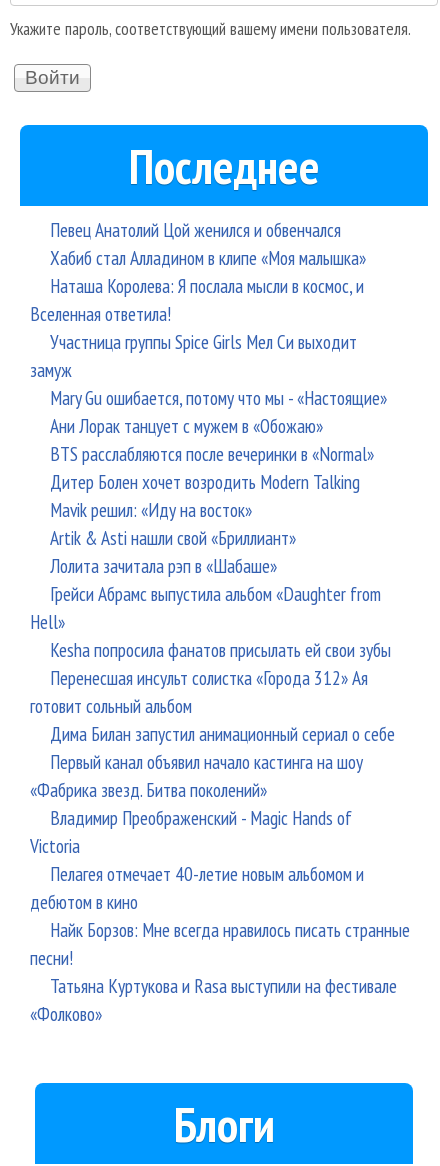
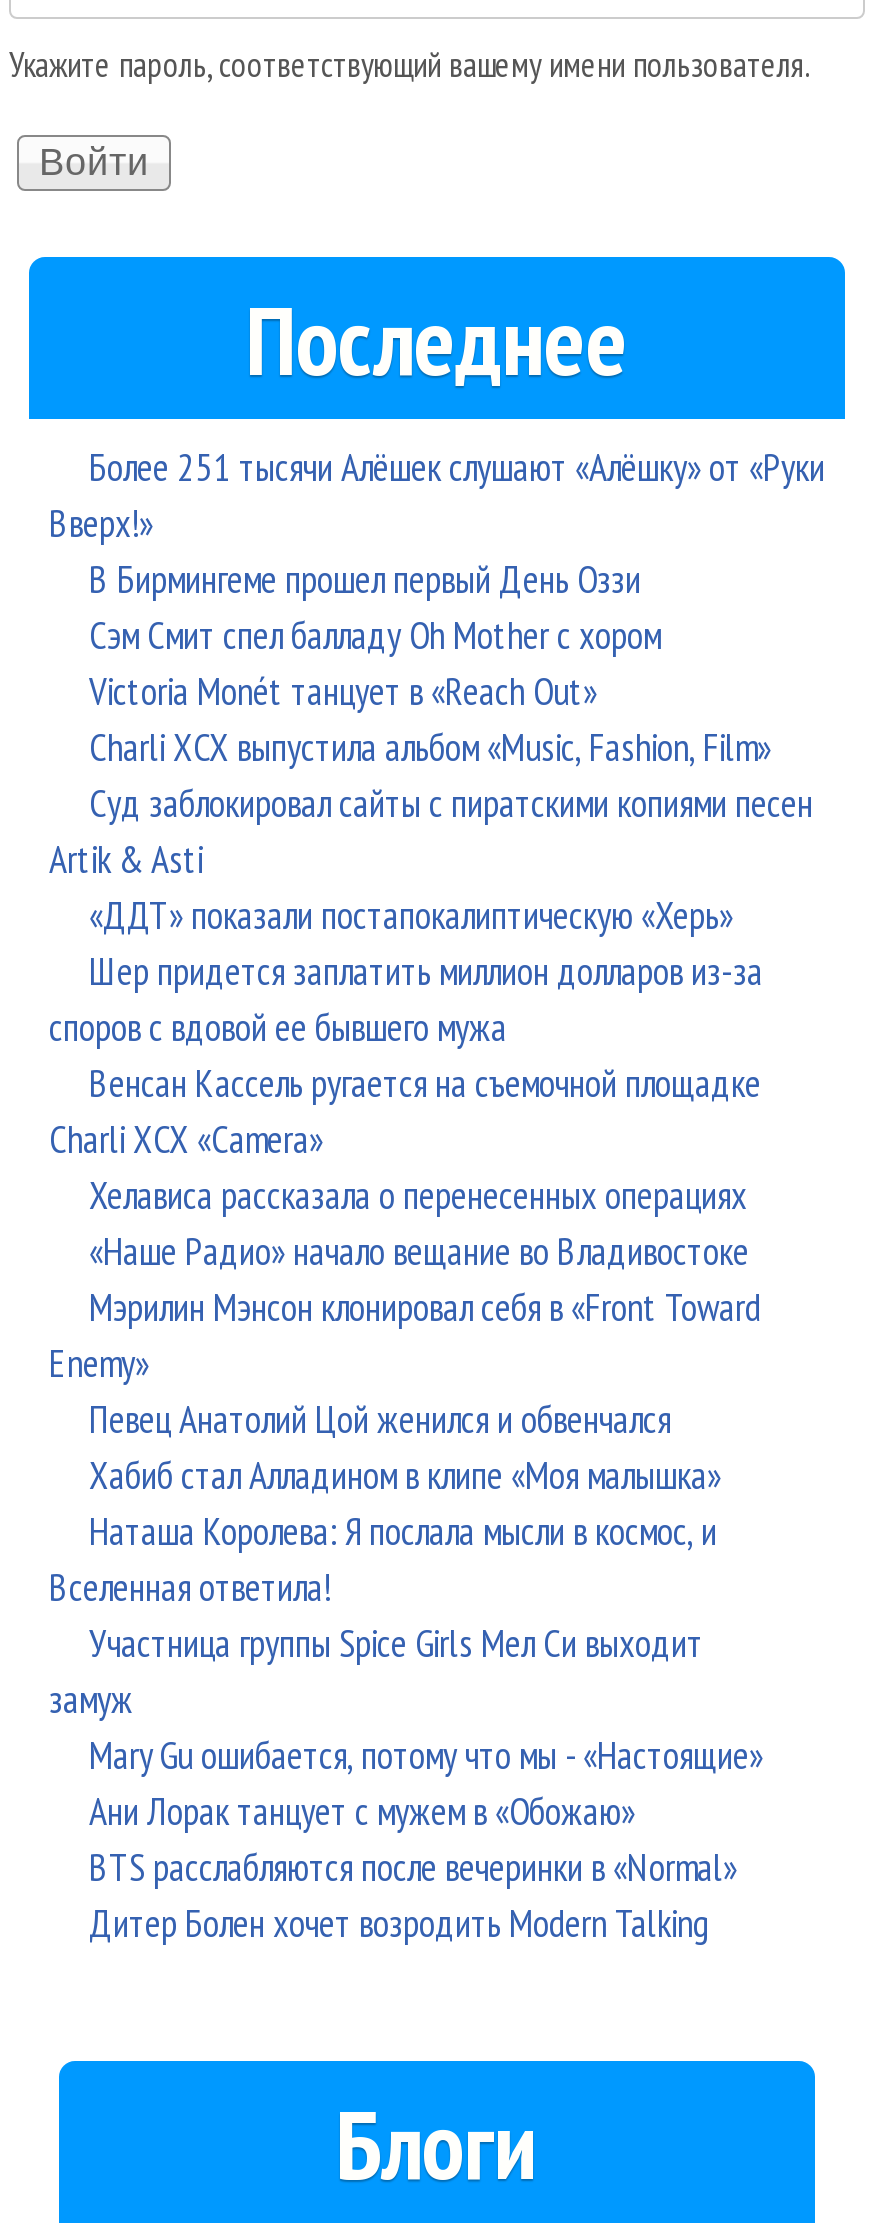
none -> [49,440,825,1386] Более 251 тысячи Алёшек слушают «Алёшку» от «Руки | Вверх!» | В Бирмингеме прошел первый День Оззи | Сэм Смит спел балладу Oh Mother с хором | Victoria Monét танцует в «Reach Out» | Charli XCX выпустила альбом «Music, Fashion, Film» | Суд заблокировал сайты с пиратскими копиями песен | Artik & Asti | «ДДТ» показали постапокалиптическую «Херь» | Шер придется заплатить миллион долларов из-за | споров с вдовой ее бывшего мужа | Венсан Кассель ругается на съемочной площадке | Charli XCX «Camera» | Хелависа рассказала о перенесенных операциях | «Наше Радио» начало вещание во Владивостоке | Мэрилин Мэнсон клонировал себя в «Front Toward | Enemy»
moved [30,217,374,494] -> [49,1392,737,1946]: Певец Анатолий Цой женился и обвенчался | Хабиб стал Алладином в клипе «Моя малышка» | Наташа Королева: Я послала мысли в космос, и | ... | BTS расслабляются после вечеринки в «Normal» | Дитер Болен хочет возродить Modern Talking
[30,497,410,1026] Mavik решил: «Иду на восток» | Artik & Asti нашли свой «Бриллиант» | Лолита зачитала рэп в «Шабаше» | Грейси Абрамс выпустила альбом «Daughter from | Hell» | Kesha попросила фанатов присылать ей свои зубы | Перенесшая инсульт солистка «Города 312» Ая | готовит сольный альбом | Дима Билан запустил анимационный сериал о себе | Первый канал объявил начало кастинга на шоу | «Фабрика звезд. Битва поколений» | Владимир Преображенский - Magic Hands of | Victoria | Пелагея отмечает 40-летие новым альбомом и | дебютом в кино | Найк Борзов: Мне всегда нравилось писать странные | песни! | Татьяна Куртукова и Rasa выступили на фестивале | «Фолково» -> none

